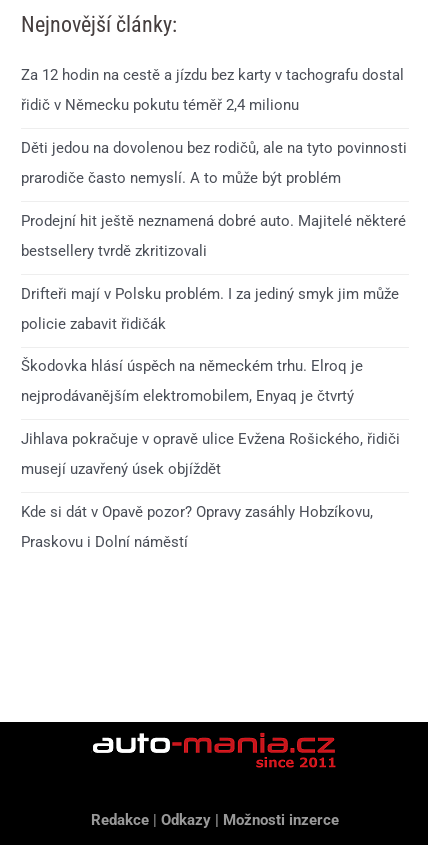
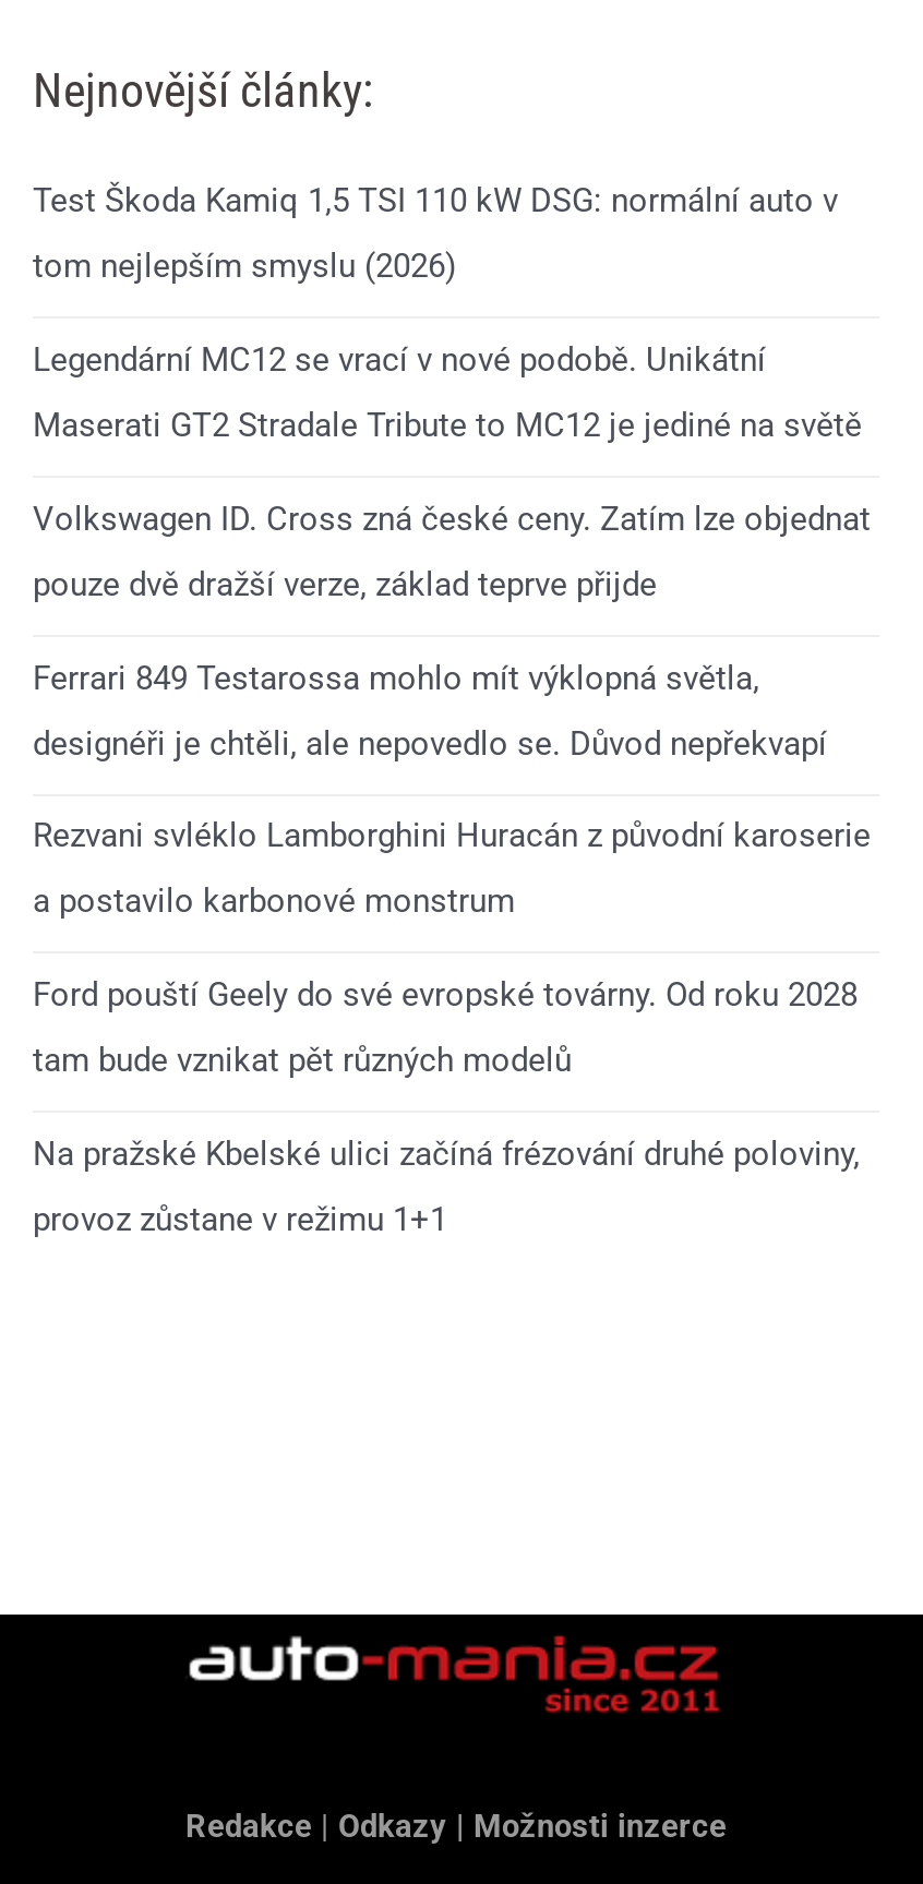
[21,66,404,84] Za 12 hodin na cestě a jízdu bez karty v tachografu dostal -> [33,182,838,221] Test Škoda Kamiq 1,5 TSI 110 kW DSG: normální auto v
[21,96,299,114] řidič v Německu pokutu téměř 2,4 milionu -> [33,247,456,286] tom nejlepším smyslu (2026)
[21,139,407,157] Děti jedou na dovolenou bez rodičů, ale na tyto povinnosti -> [33,340,766,380] Legendární MC12 se vrací v nové podobě. Unikátní
[21,169,341,187] prarodiče často nemyslí. A to může být problém -> [33,406,862,445] Maserati GT2 Stradale Tribute to MC12 je jediné na světě
[21,212,406,230] Prodejní hit ještě neznamená dobré auto. Majitelé některé -> [33,499,871,538] Volkswagen ID. Cross zná české ceny. Zatím lze objednat
[21,242,207,260] bestsellery tvrdě zkritizovali -> [33,565,657,604] pouze dvě dražší verze, základ teprve přijde
[21,284,399,302] Drifteři mají v Polsku problém. I za jediný smyk jim může -> [33,658,759,697] Ferrari 849 Testarossa mohlo mít výklopná světla,
[21,314,166,332] policie zabavit řidičák -> [33,723,827,763] designéři je chtěli, ale nepovedlo se. Důvod nepřekvapí
[21,357,363,375] Škodovka hlásí úspěch na německém trhu. Elroq je -> [33,817,871,856] Rezvani svléklo Lamborghini Huracán z původní karoserie
[21,387,354,405] nejprodávanějším elektromobilem, Enyaq je čtvrtý -> [33,882,515,921] a postavilo karbonové monstrum
[21,430,400,448] Jihlava pokračuje v opravě ulice Evžena Rošického, řidiči -> [33,975,858,1015] Ford pouští Geely do své evropské továrny. Od roku 2028
[21,460,221,478] musejí uzavřený úsek objíždět -> [33,1041,572,1080] tam bude vznikat pět různých modelů
[21,503,373,521] Kde si dát v Opavě pozor? Opravy zasáhly Hobzíkovu, -> [33,1134,860,1173] Na pražské Kbelské ulici začíná frézování druhé poloviny,
[21,533,188,551] Praskovu i Dolní náměstí -> [33,1200,447,1239] provoz zůstane v režimu 1+1

